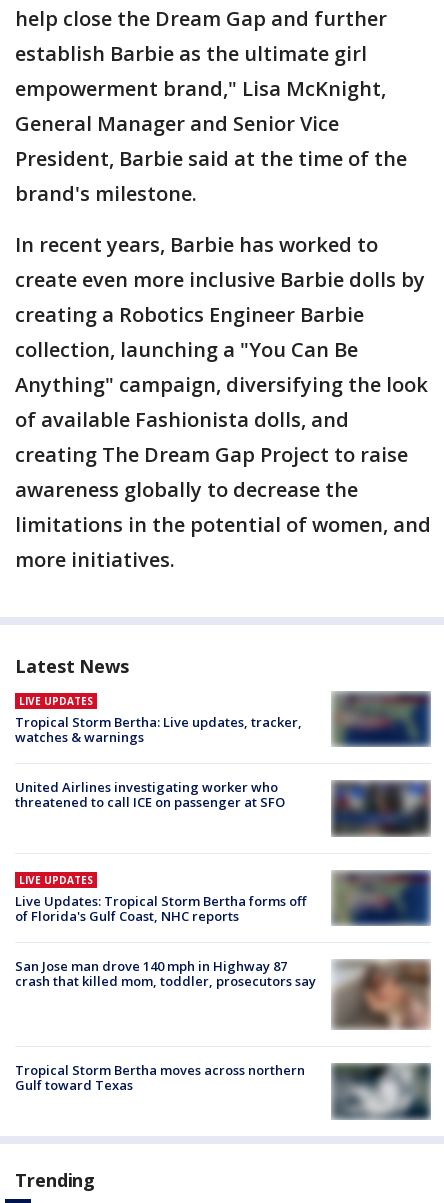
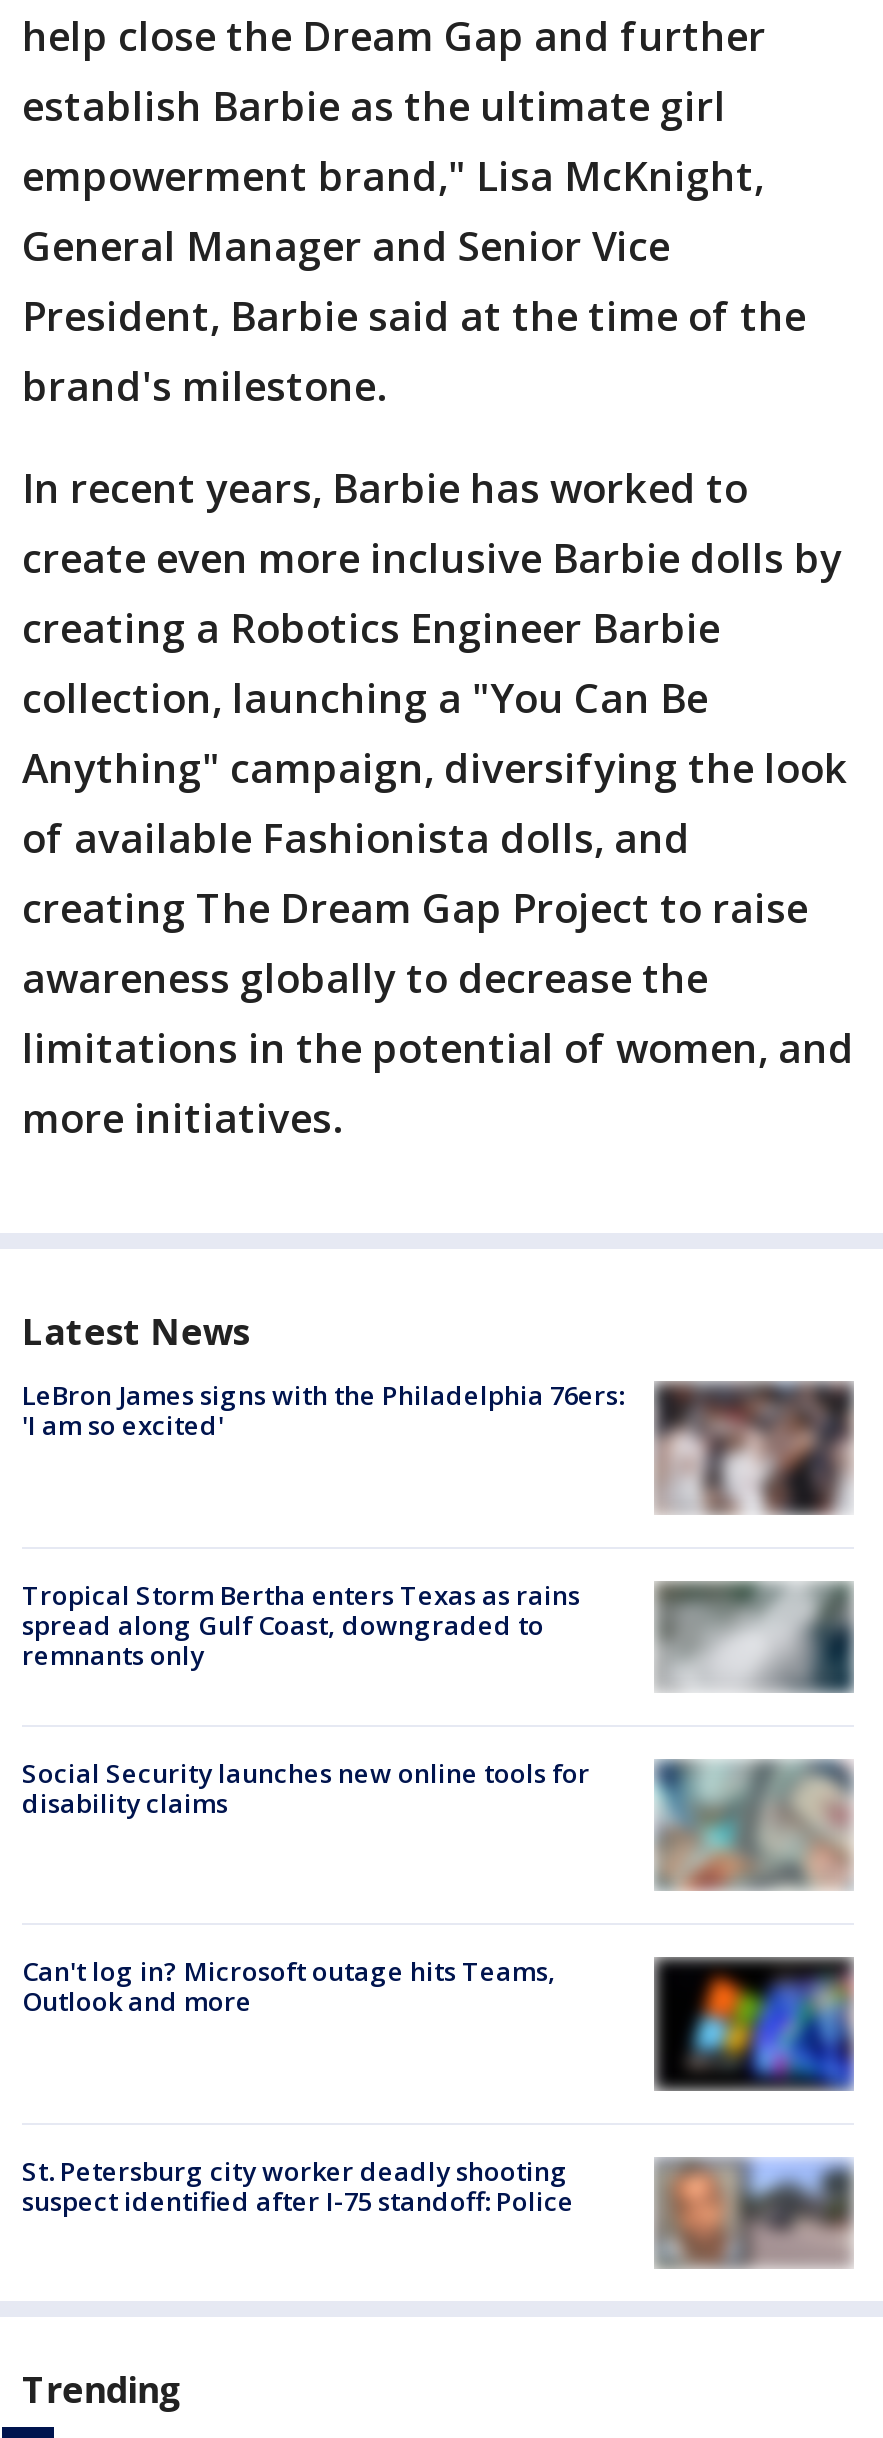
[15,691,431,748] [image] | LIVE UPDATES | Tropical Storm Bertha: Live updates, tracker, | watches & warnings -> [22,1377,854,1517] [image] | LeBron James signs with the Philadelphia 76ers: | 'I am so excited'
[15,778,285,811] United Airlines investigating worker who | threatened to call ICE on passenger at SFO -> [22,1577,580,1673] Tropical Storm Bertha enters Texas as rains | spread along Gulf Coast, downgraded to | remnants only
[331,779,431,838] [image] -> [654,1579,854,1695] [image]
[15,869,431,930] [image] | LIVE UPDATES | Live Updates: Tropical Storm Bertha forms off | of Florida's Gulf Coast, NHC reports -> [22,1755,854,1893] [image] | Social Security launches new online tools for | disability claims
[15,957,316,990] San Jose man drove 140 mph in Highway 87 | crash that killed mom, toddler, prosecutors say -> [22,1954,556,2020] Can't log in? Microsoft outage hits Teams, | Outlook and more
[331,958,431,1030] [image] -> [654,1949,856,2093] [image]
[15,1061,305,1094] Tropical Storm Bertha moves across northern | Gulf toward Texas -> [22,2153,574,2219] St. Petersburg city worker deadly shooting | suspect identified after I-75 standoff: Police
[333,1062,431,1120] [image] -> [660,2157,852,2269] [image]

